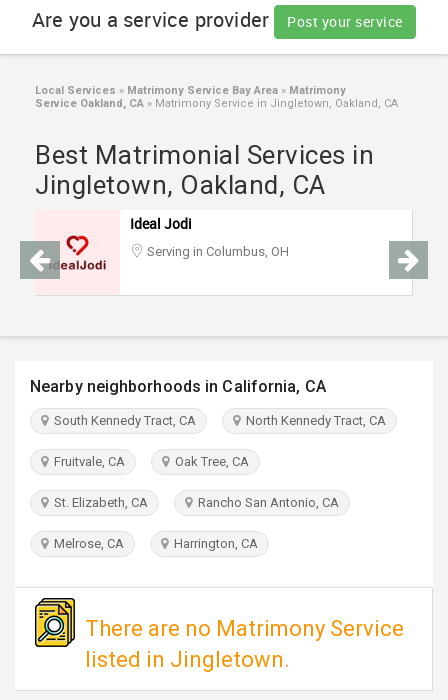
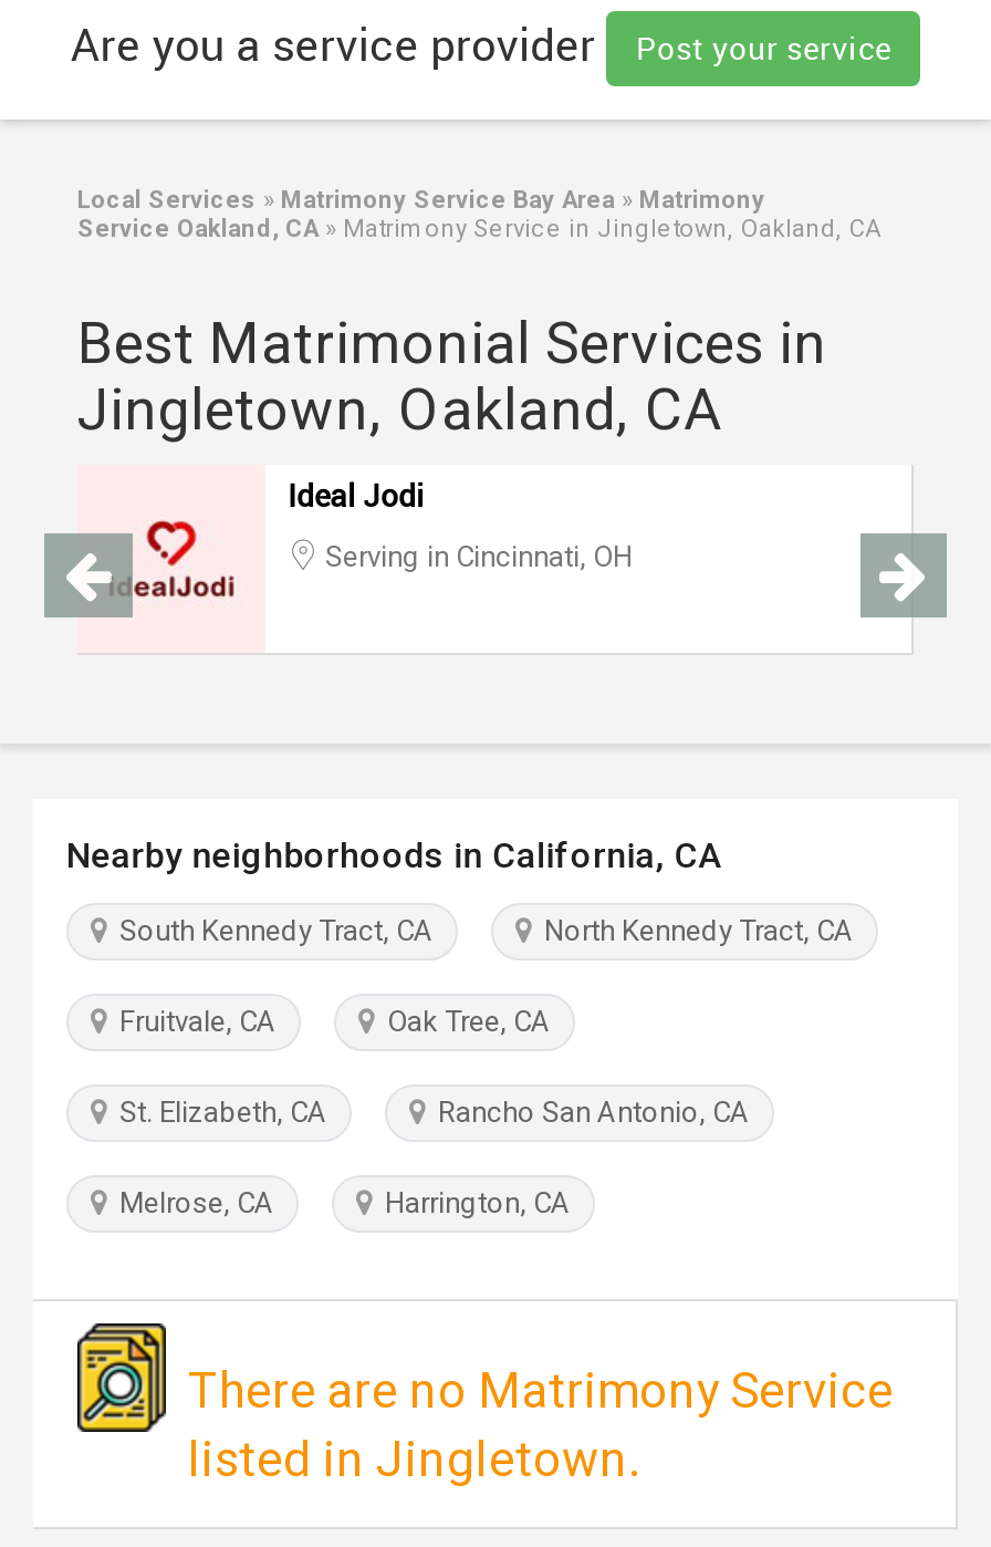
[144,244,289,259] Serving in Columbus, OH -> [319,540,633,573] Serving in Cincinnati, OH

